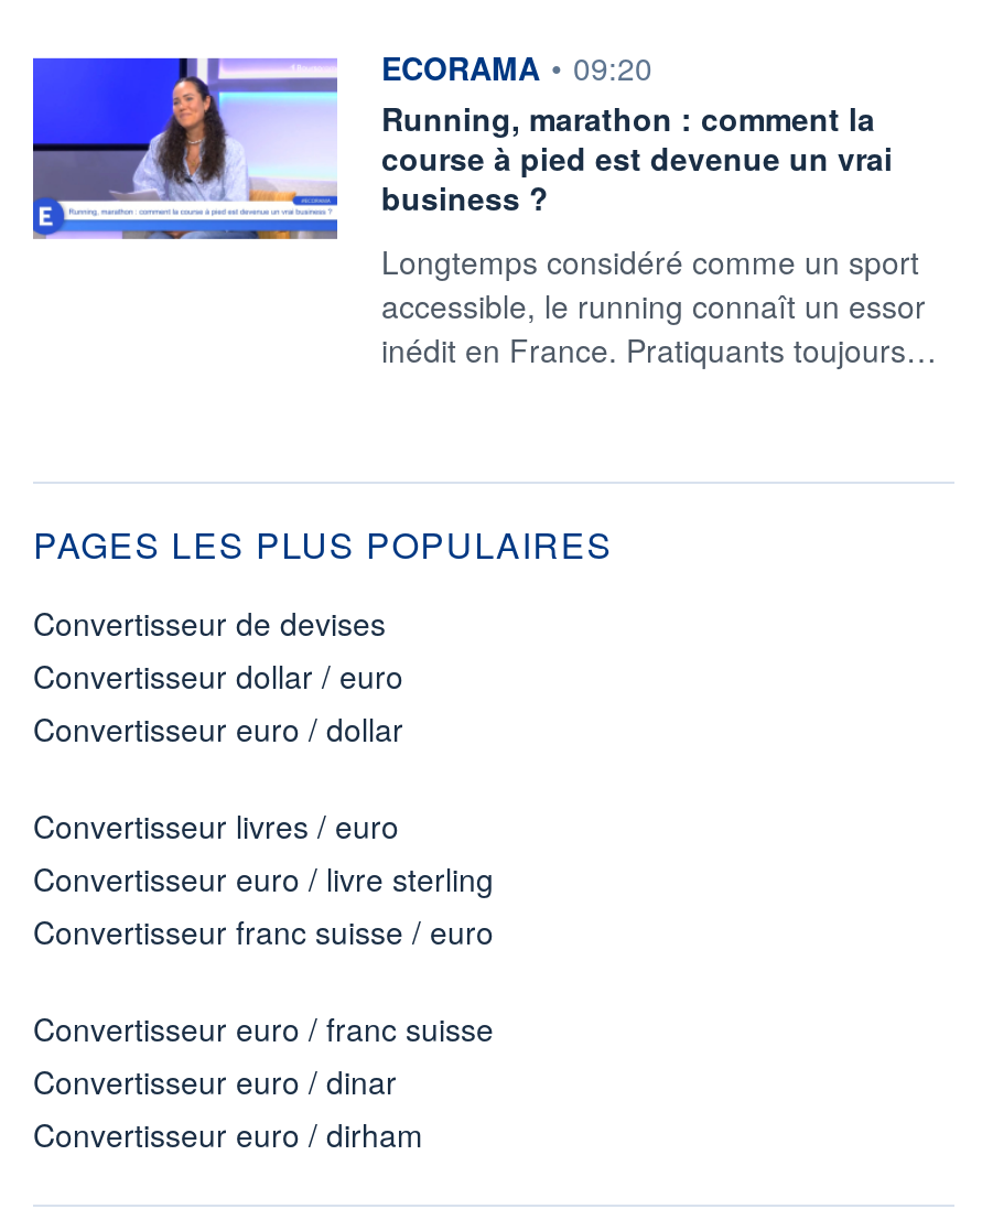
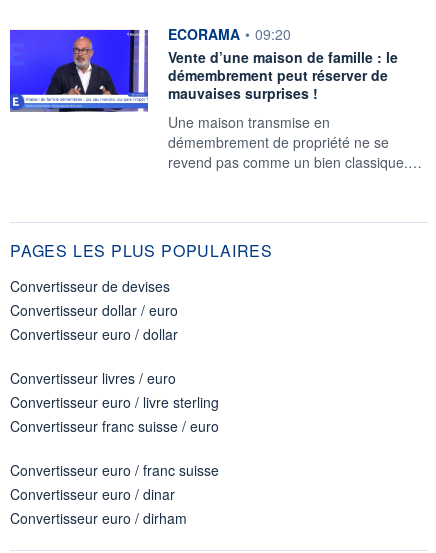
[31,56,937,373] [image] | Running, marathon : comment la | course à pied est devenue un vrai | business ? | Longtemps considéré comme un sport | accessible, le running connaît un essor | inédit en France. Pratiquants toujours… -> [9,29,422,172] [image] | Vente d’une maison de famille : le | démembrement peut réserver de | mauvaises surprises ! | Une maison transmise en | démembrement de propriété ne se | revend pas comme un bien classique.…

